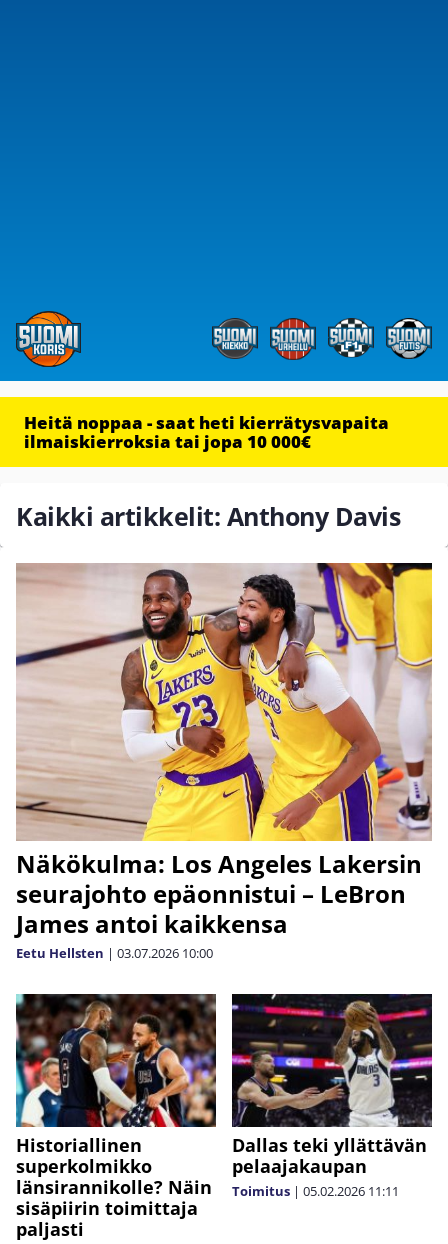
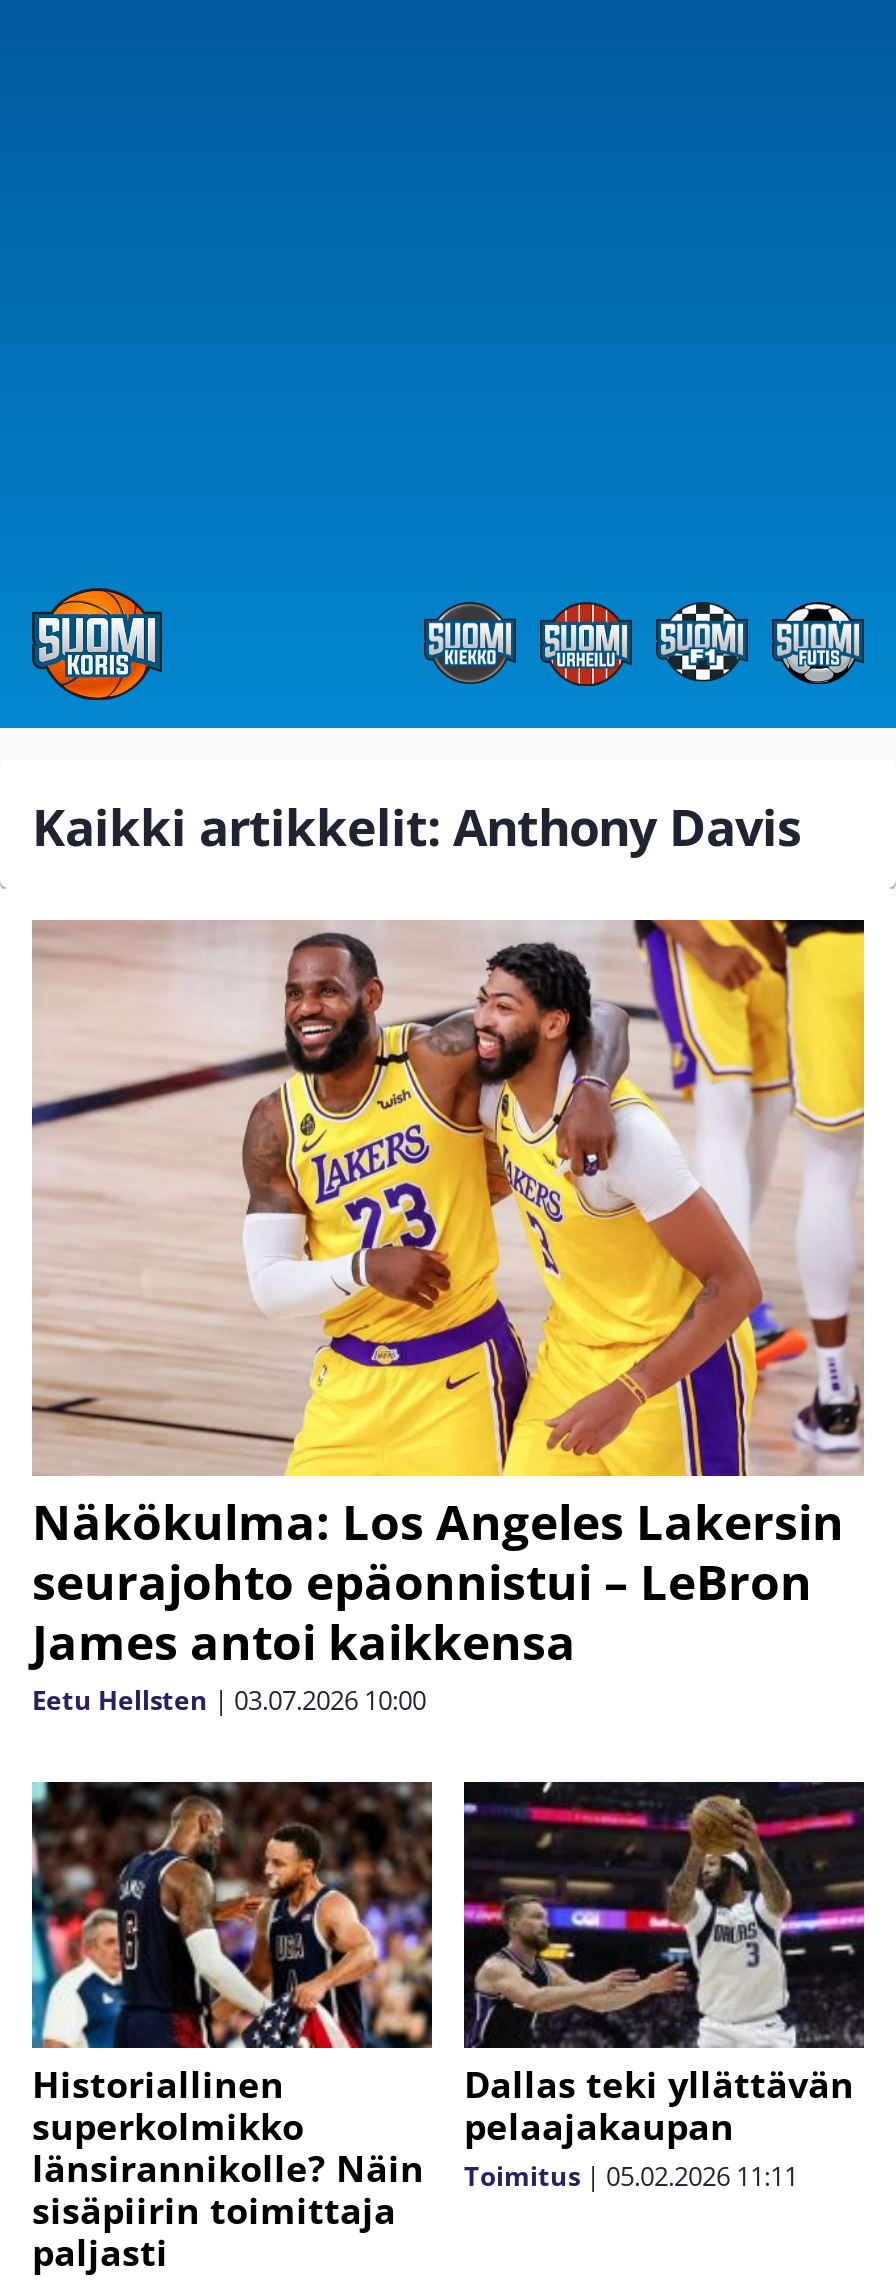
[24,411,389,453] Heitä noppaa - saat heti kierrätysvapaita | ilmaiskierroksia tai jopa 10 000€ -> none

